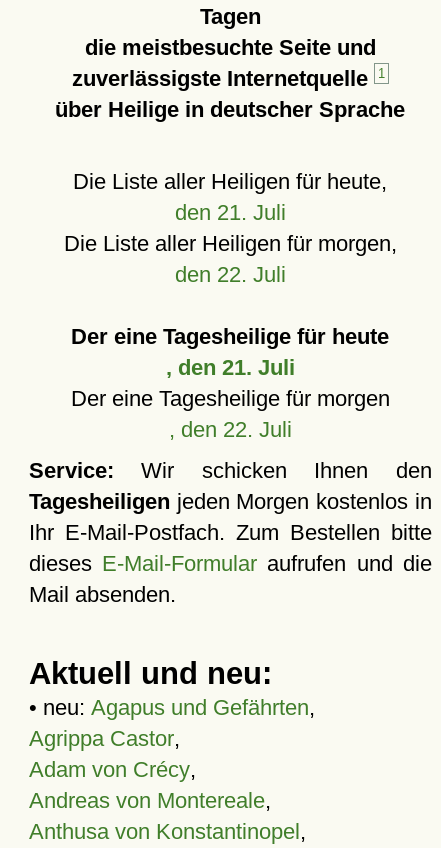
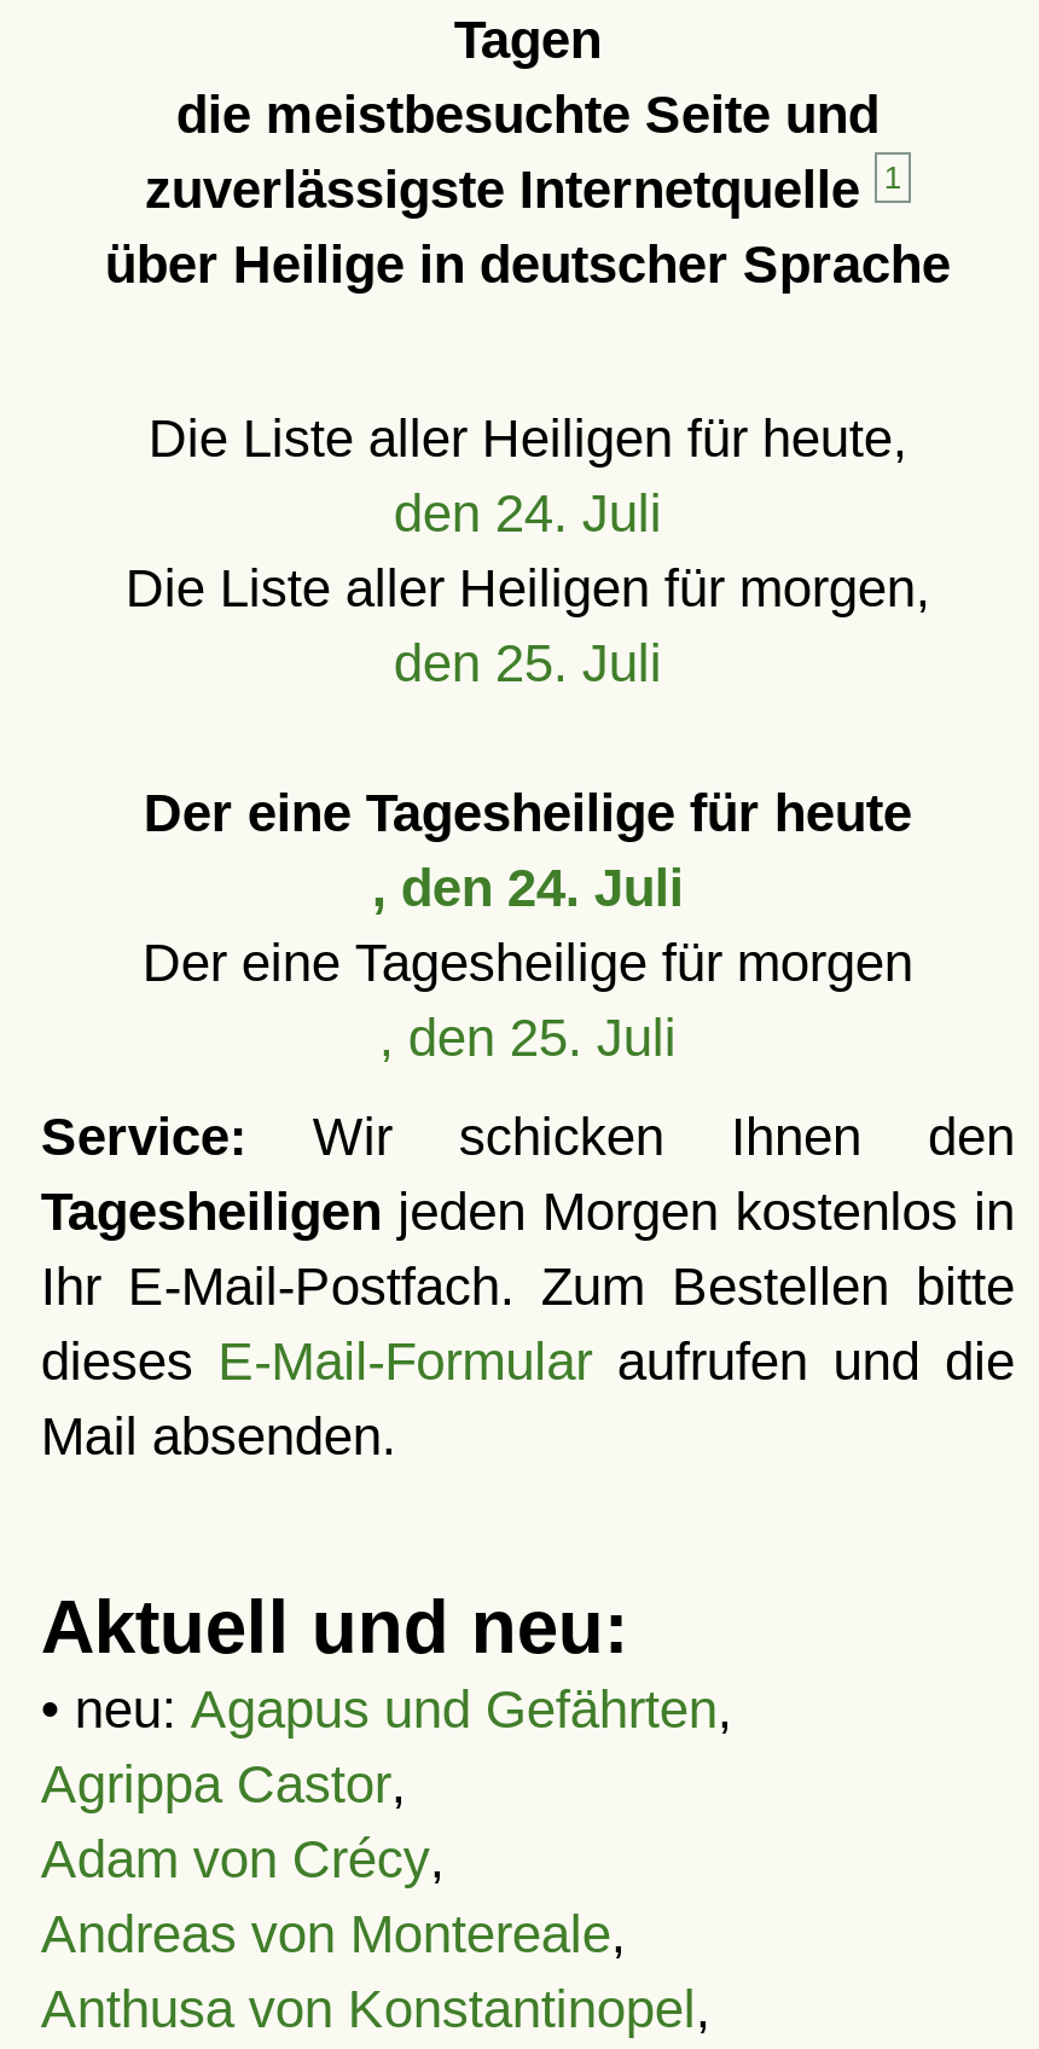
[175,200,286,225] den 21. Juli -> [394,483,662,544] den 24. Juli
[175,262,286,287] den 22. Juli -> [394,633,662,693] den 25. Juli
[166,355,295,380] , den 21. Juli -> [372,858,684,918] , den 24. Juli
[169,417,292,442] , den 22. Juli -> [379,1008,676,1068] , den 25. Juli

